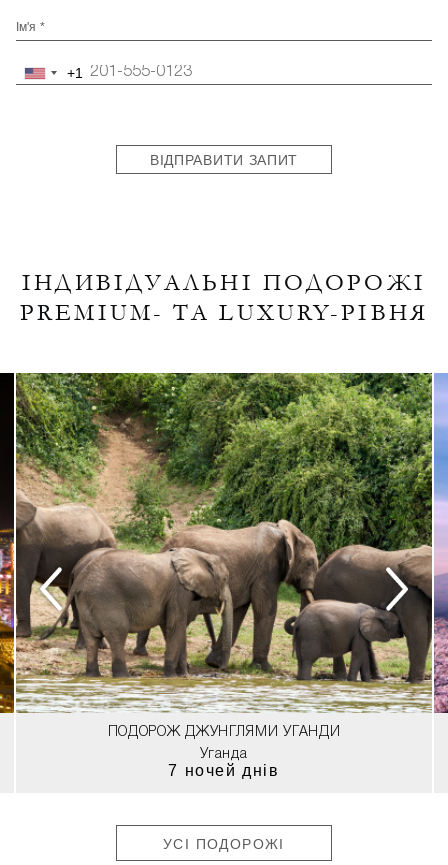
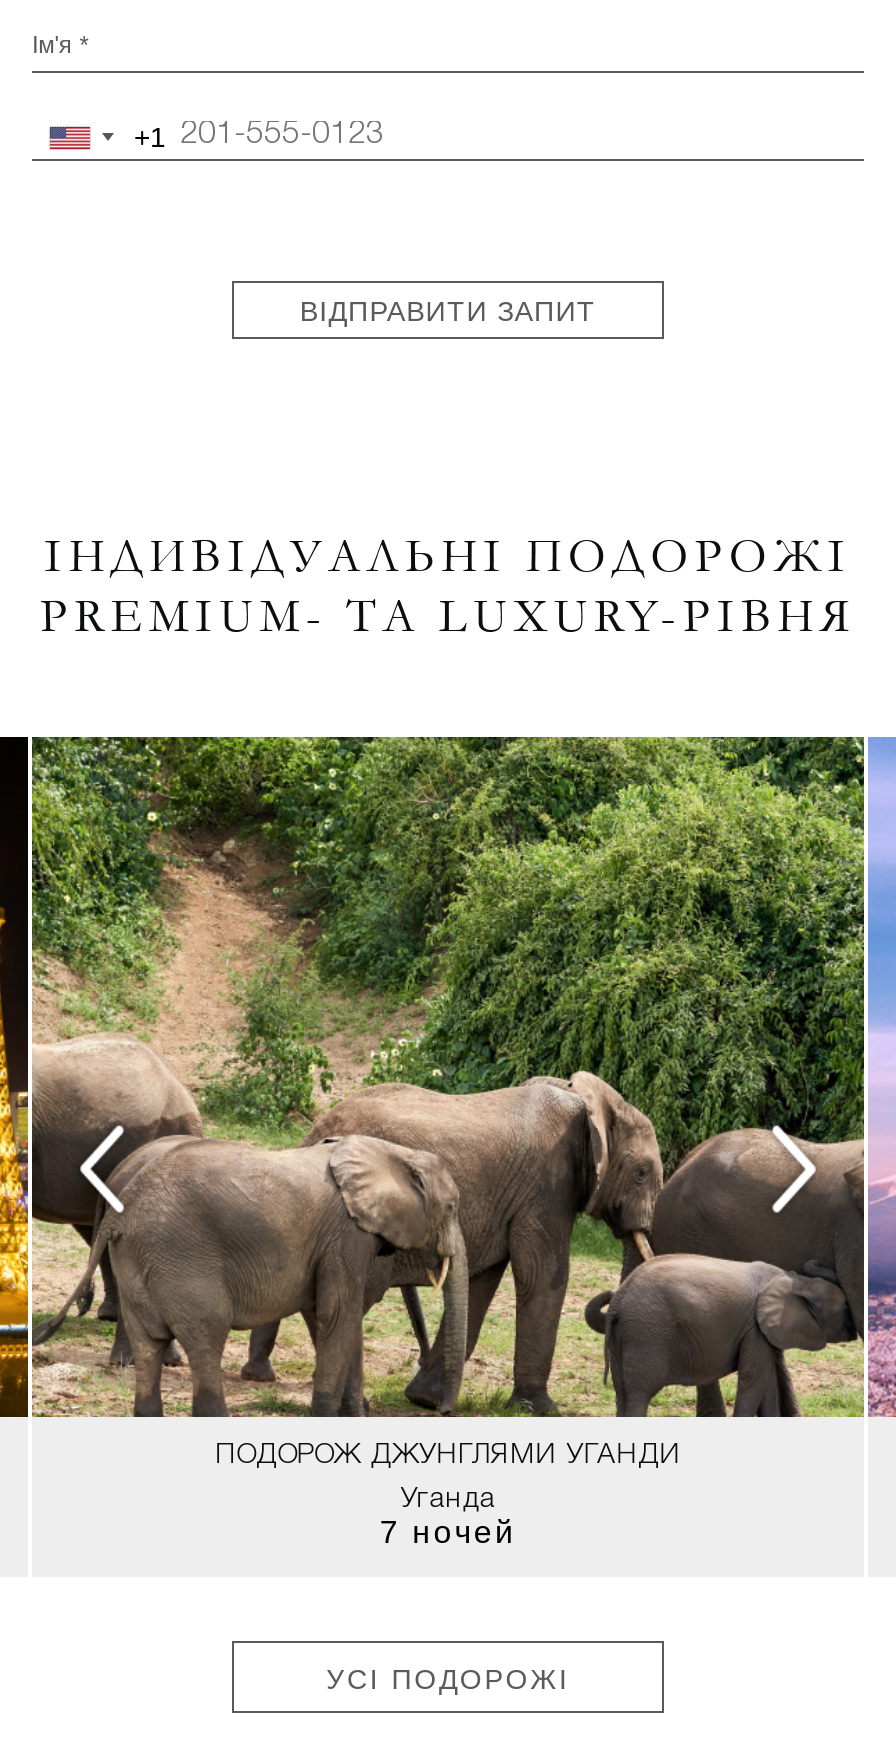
[3,373,445,713] [image] -> [6,737,890,1419] [image]
[168,762,280,779] 7 ночей днів -> [380,1515,516,1549] 7 ночей

